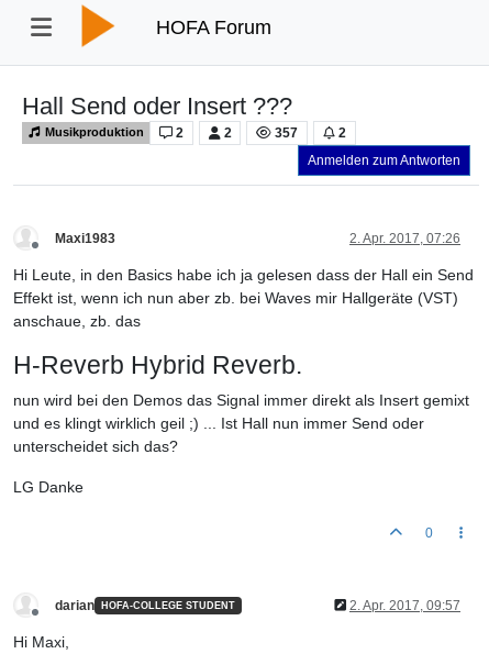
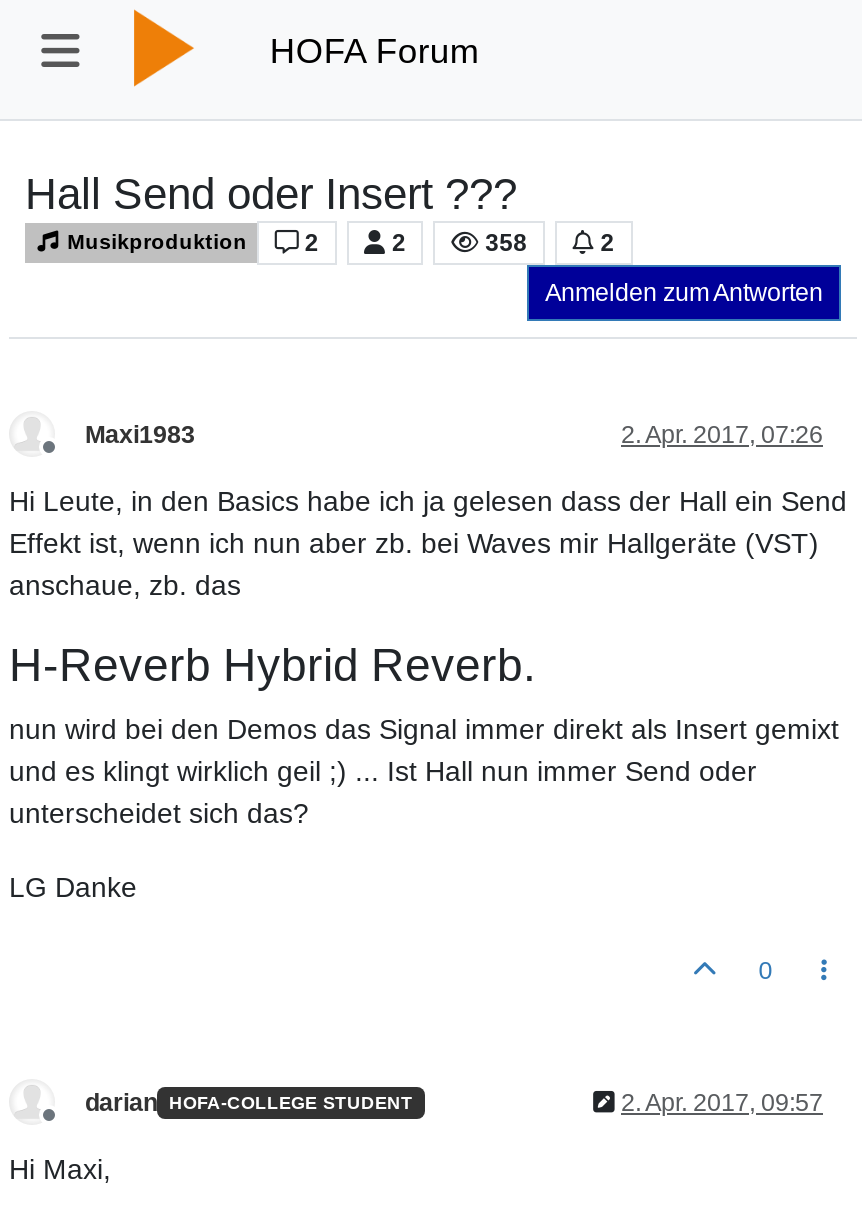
[275,125,298,141] 357 -> [485,229,527,257] 358

